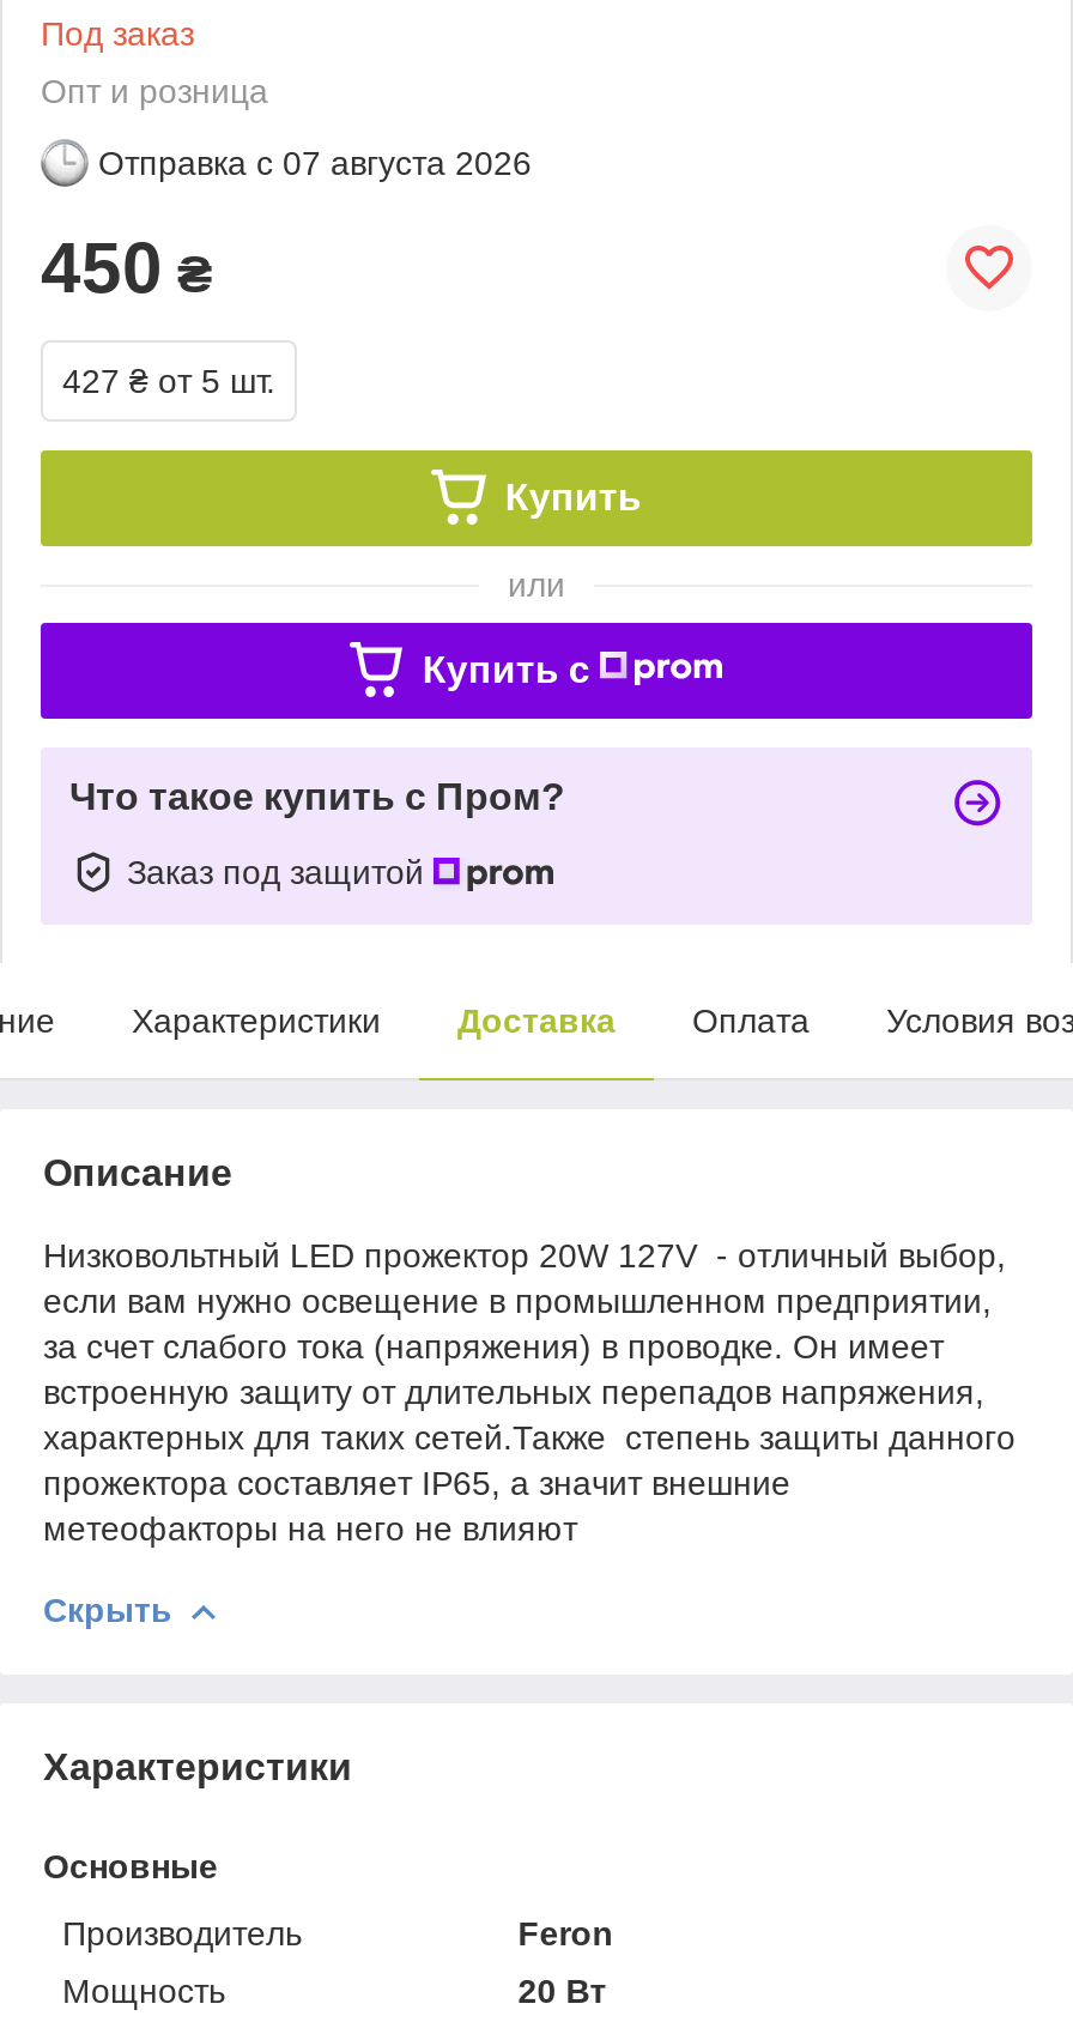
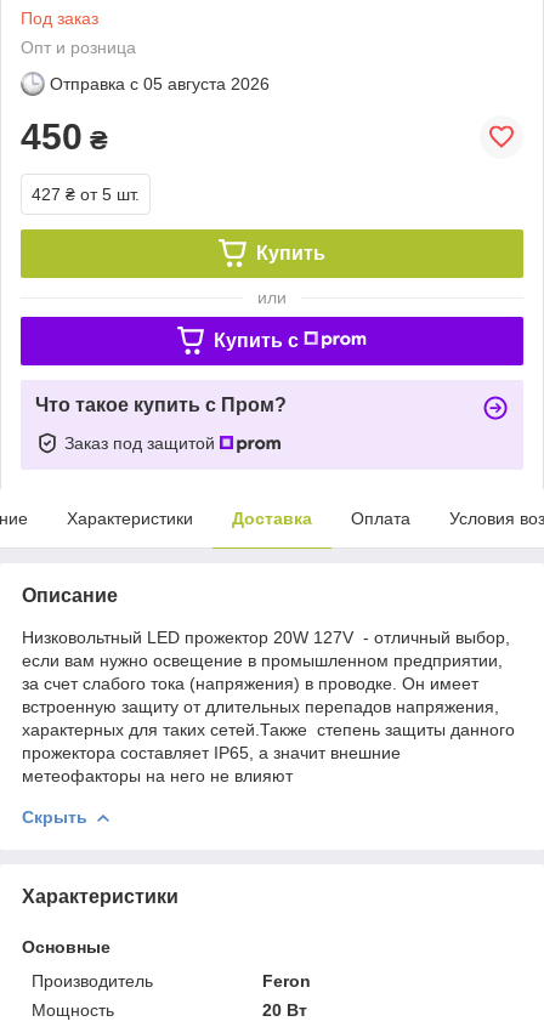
[98,143,532,182] Отправка с 07 августа 2026 -> [50,74,270,93] Отправка с 05 августа 2026

